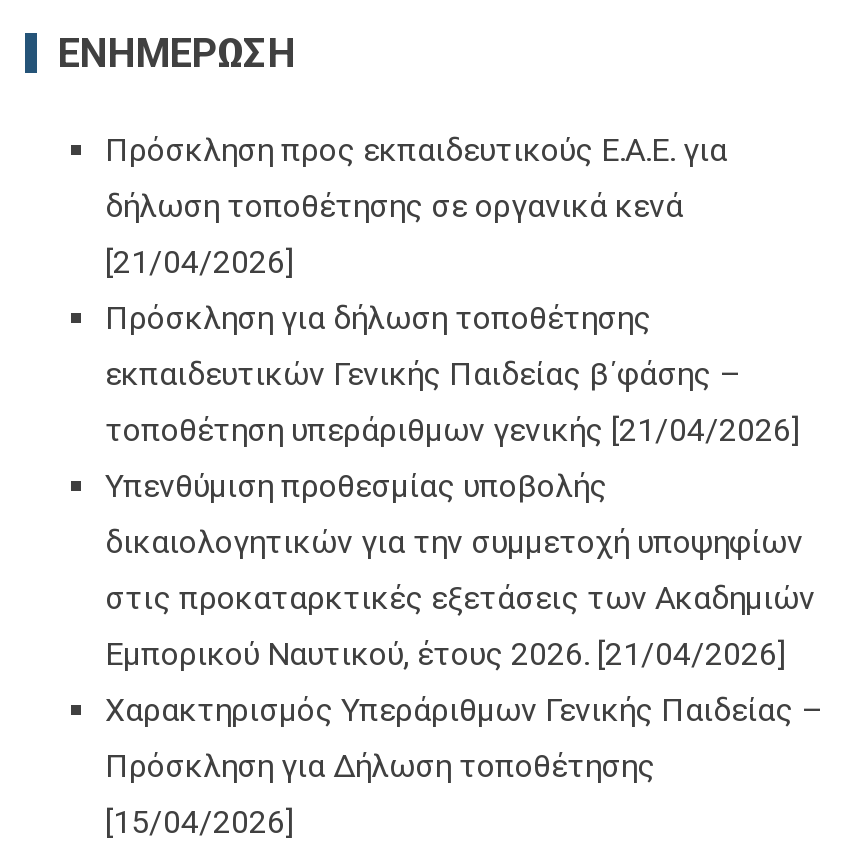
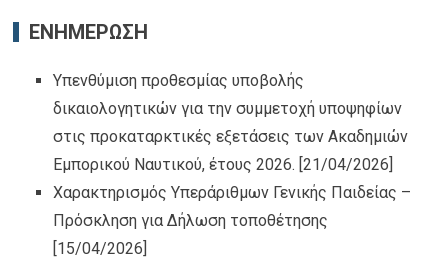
[105,131,799,449] Πρόσκληση προς εκπαιδευτικούς Ε.Α.Ε. για | δήλωση τοποθέτησης σε οργανικά κενά | [21/04/2026] | Πρόσκληση για δήλωση τοποθέτησης | εκπαιδευτικών Γενικής Παιδείας β΄φάσης – | τοποθέτηση υπεράριθμων γενικής [21/04/2026] -> none

